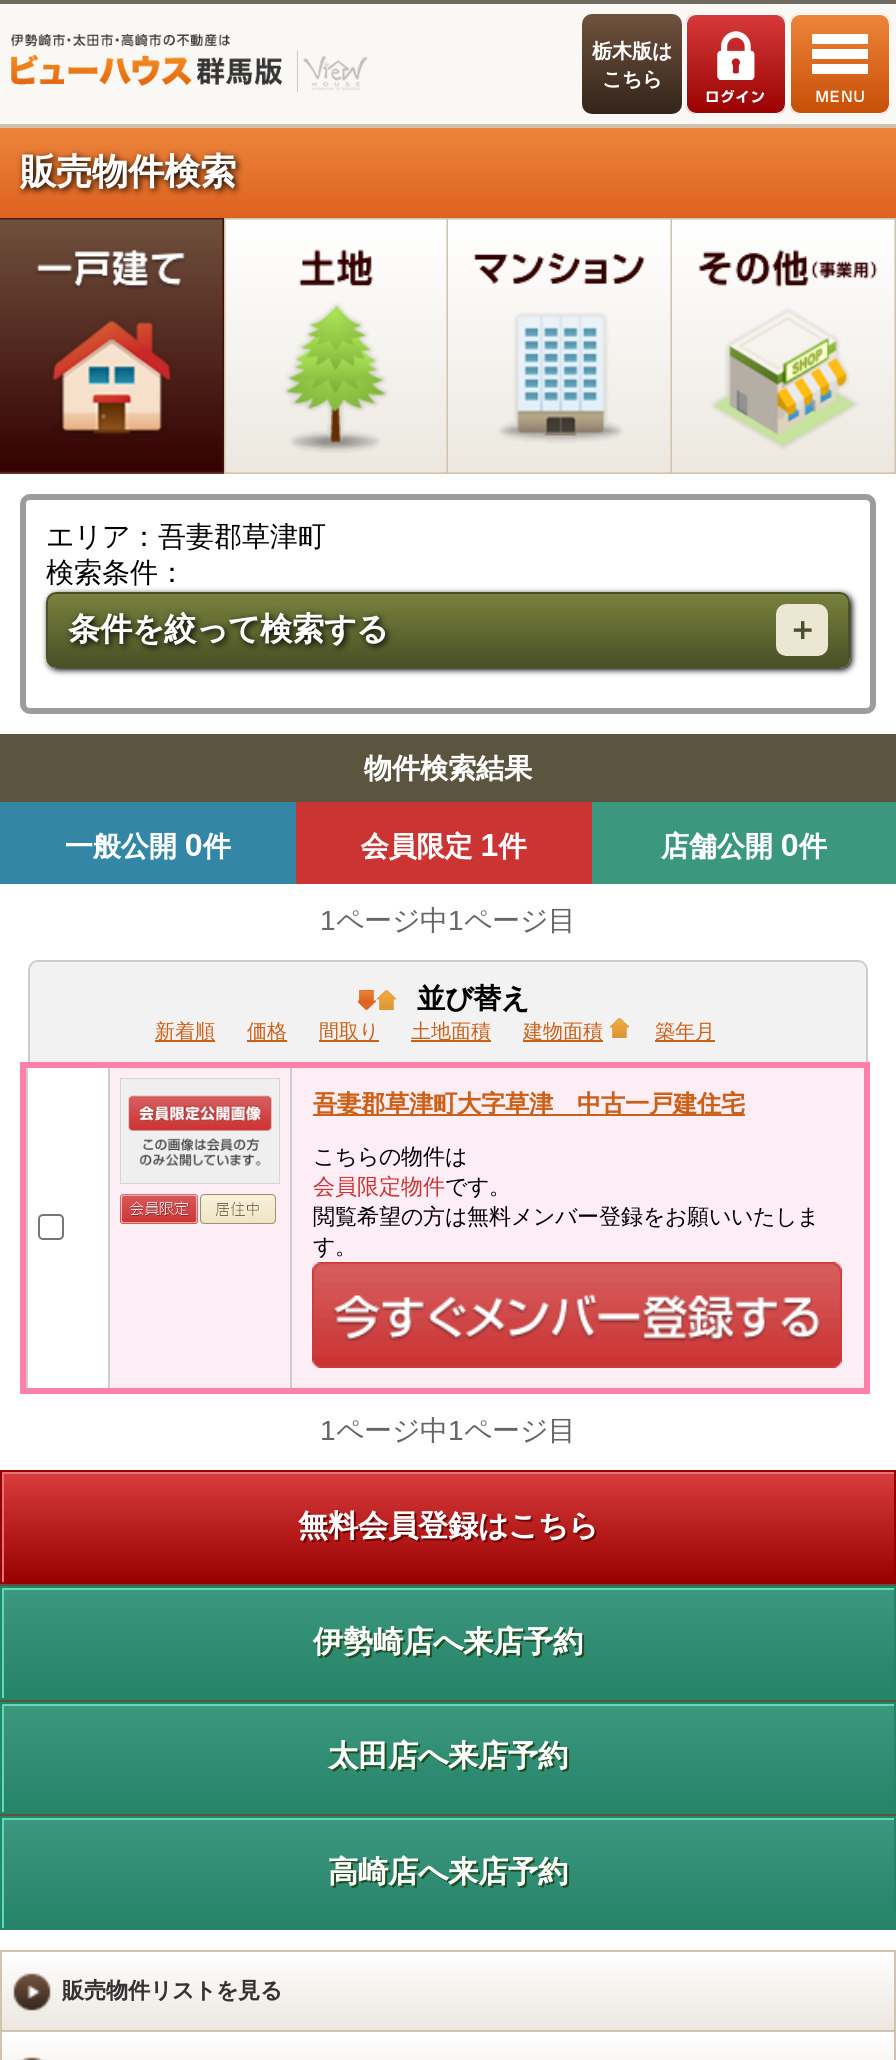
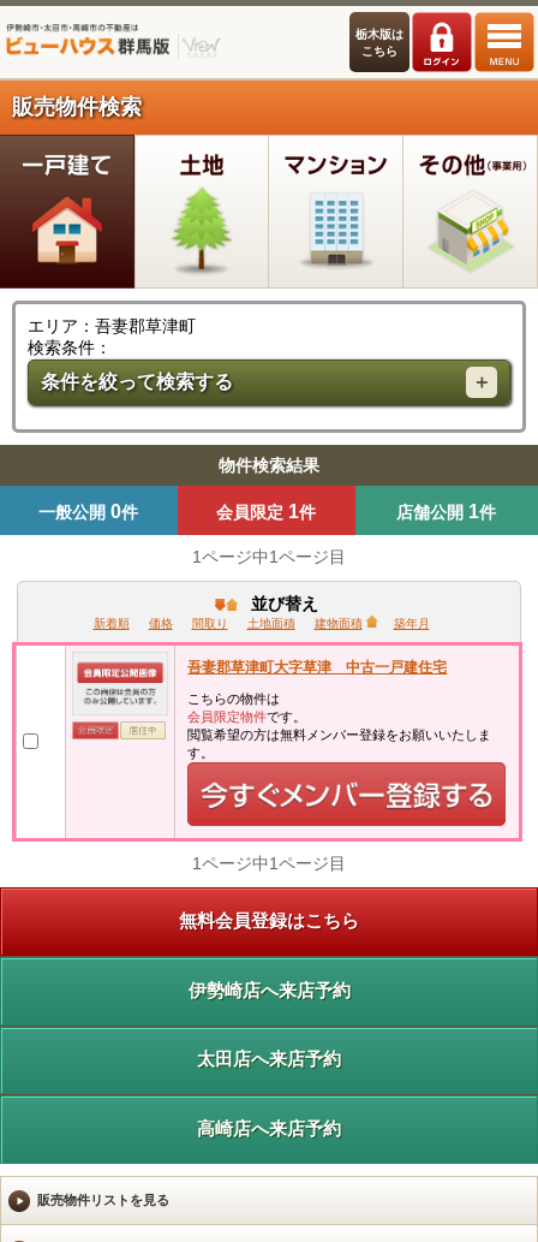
[661,828,827,862] 店舗公開 0件 -> [397,501,496,522] 店舗公開 1件

